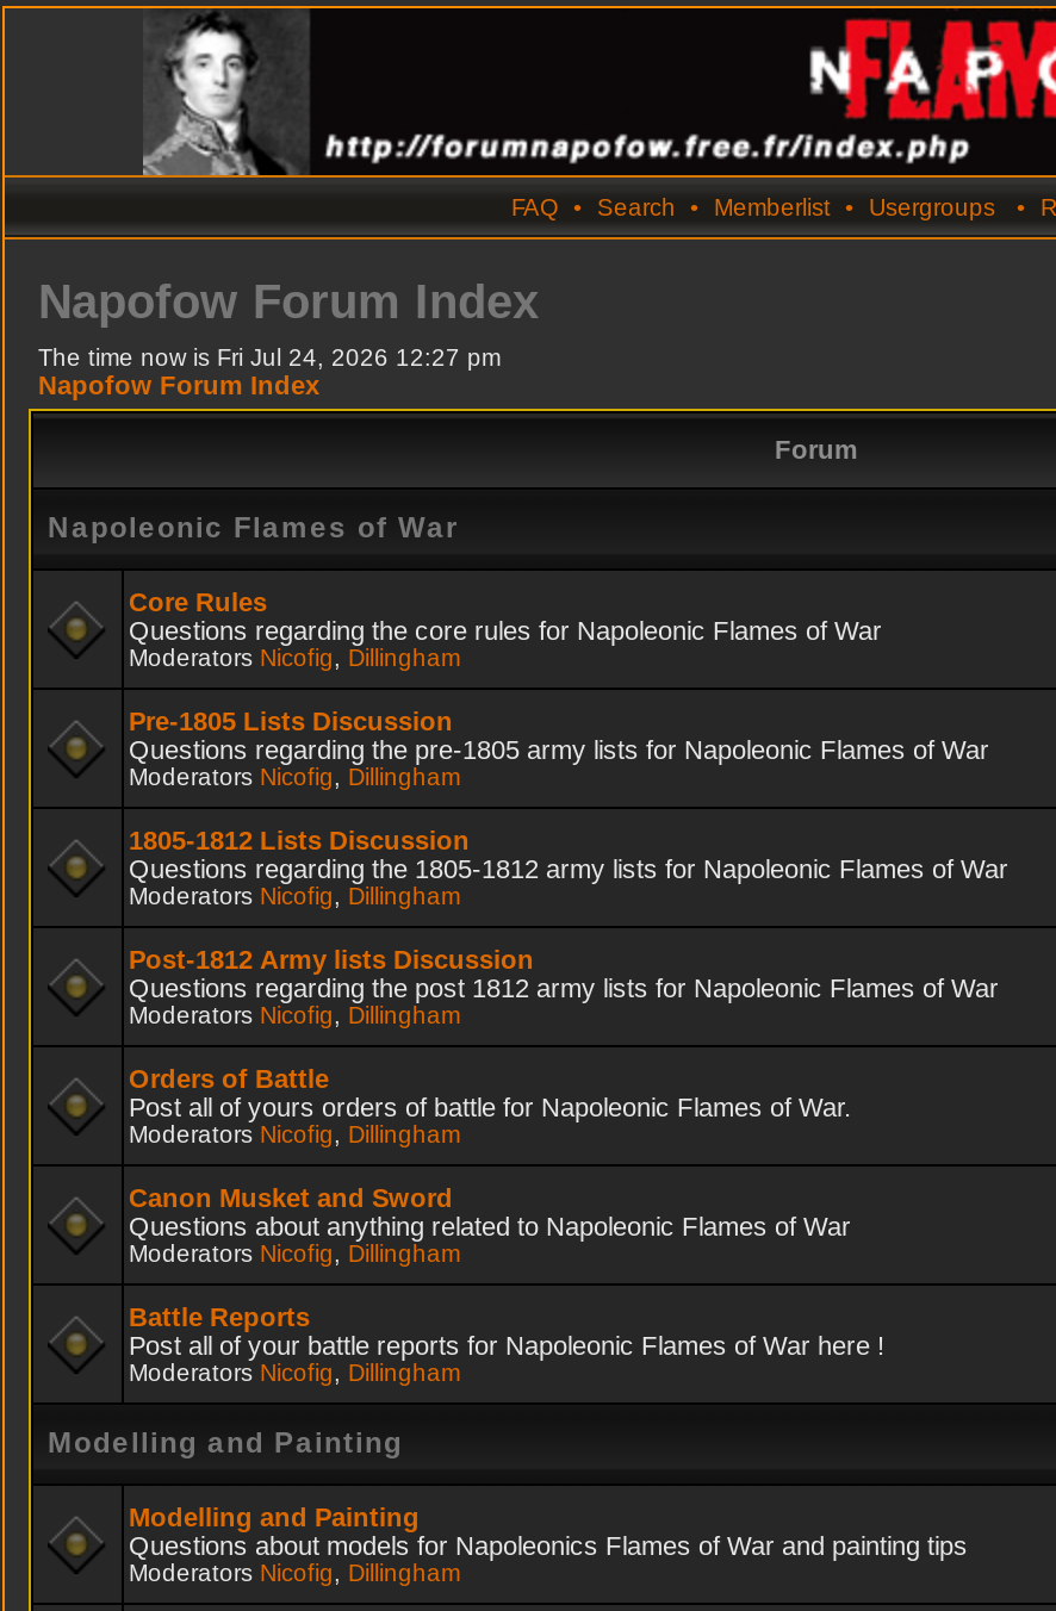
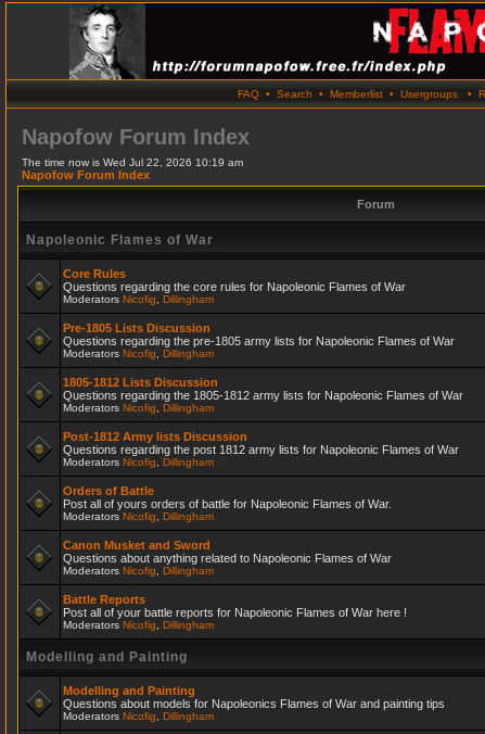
[38,344,501,371] The time now is Fri Jul 24, 2026 12:27 pm -> [22,156,243,168] The time now is Wed Jul 22, 2026 10:19 am

